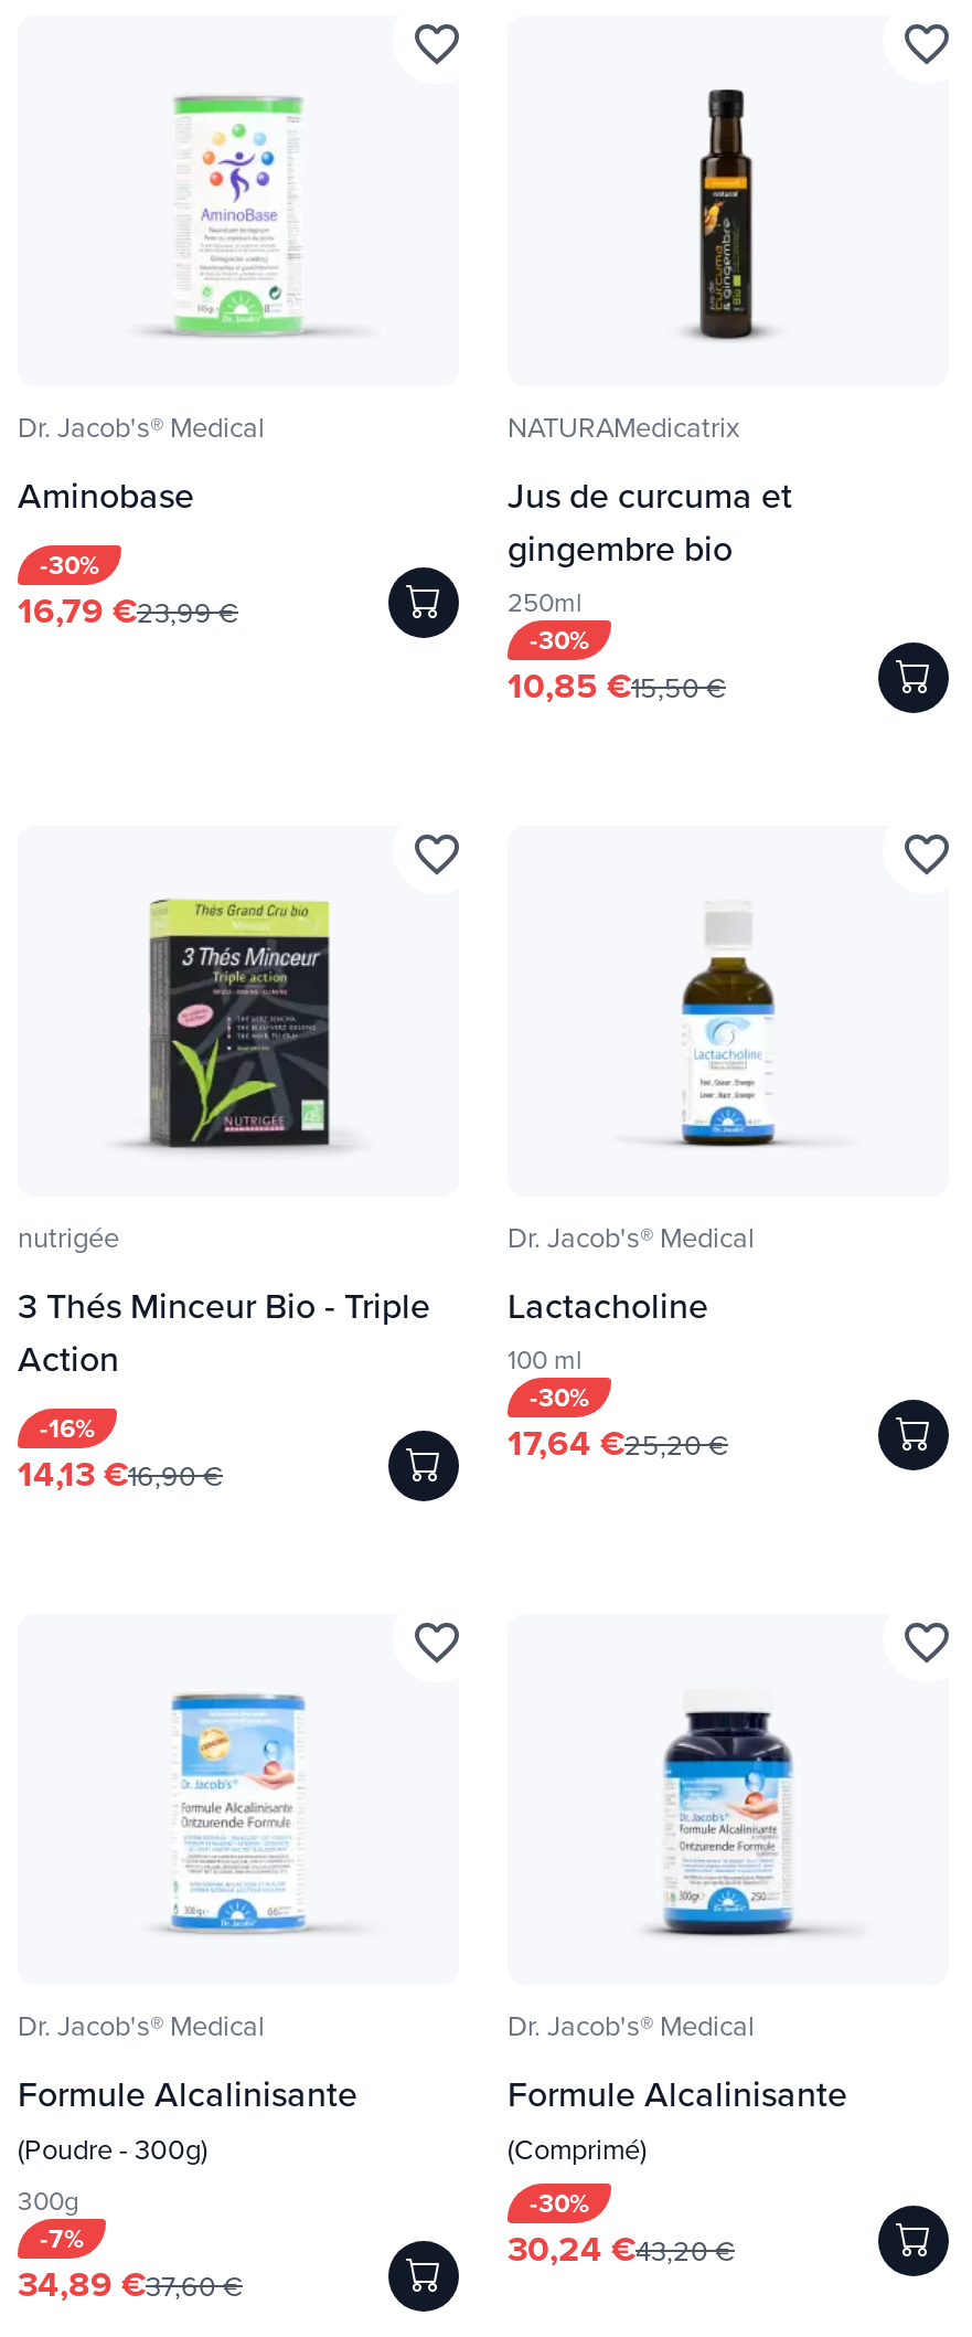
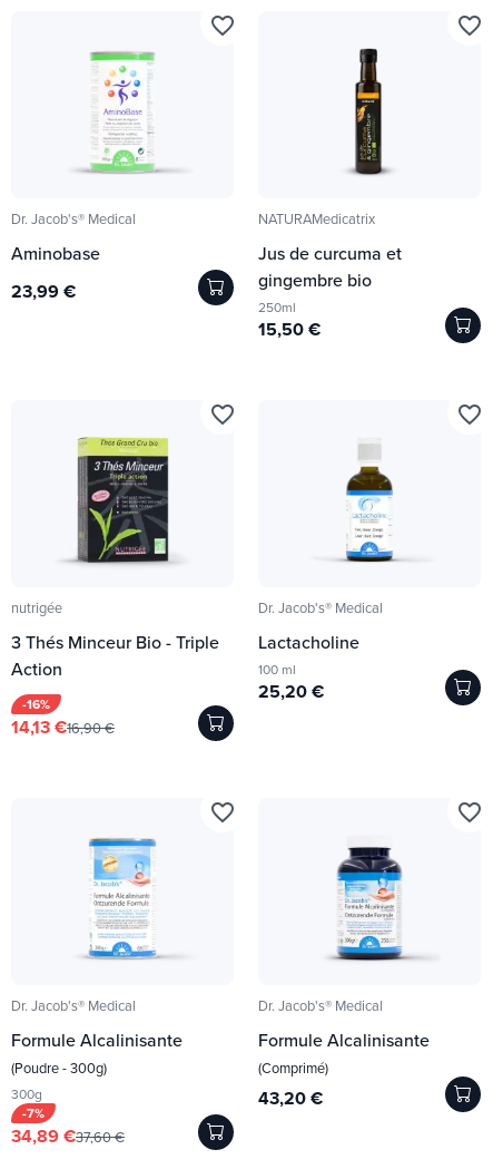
[386,528,726,711] [image] | -30% | 10,85 €15,50 € -> [197,269,321,342] [image] | 15,50 €
[18,545,238,636] -30% | 16,79 €23,99 € -> [11,279,76,304] 23,99 €
[876,1360,951,1473] [image] -> [444,669,482,725] [image]
[508,1378,728,1468] -30% | 17,64 €25,20 € -> [258,679,324,704] 25,20 €
[876,2166,951,2278] [image] -> [444,1075,482,1132] [image]
[508,2184,735,2274] -30% | 30,24 €43,20 € -> [258,1085,323,1111] 43,20 €

